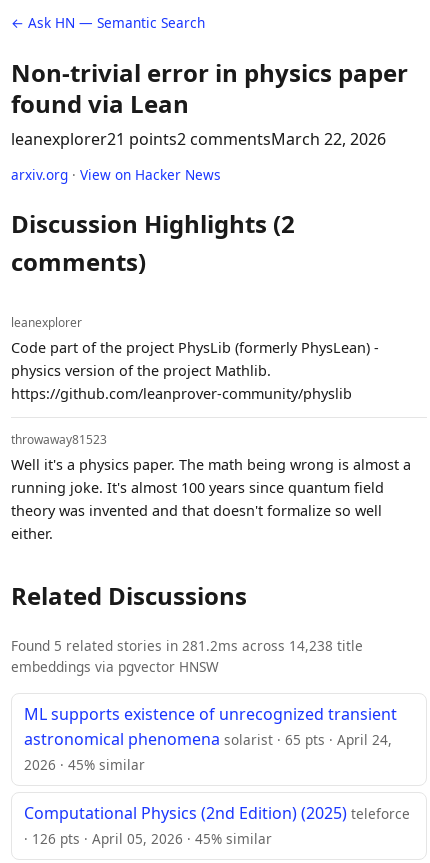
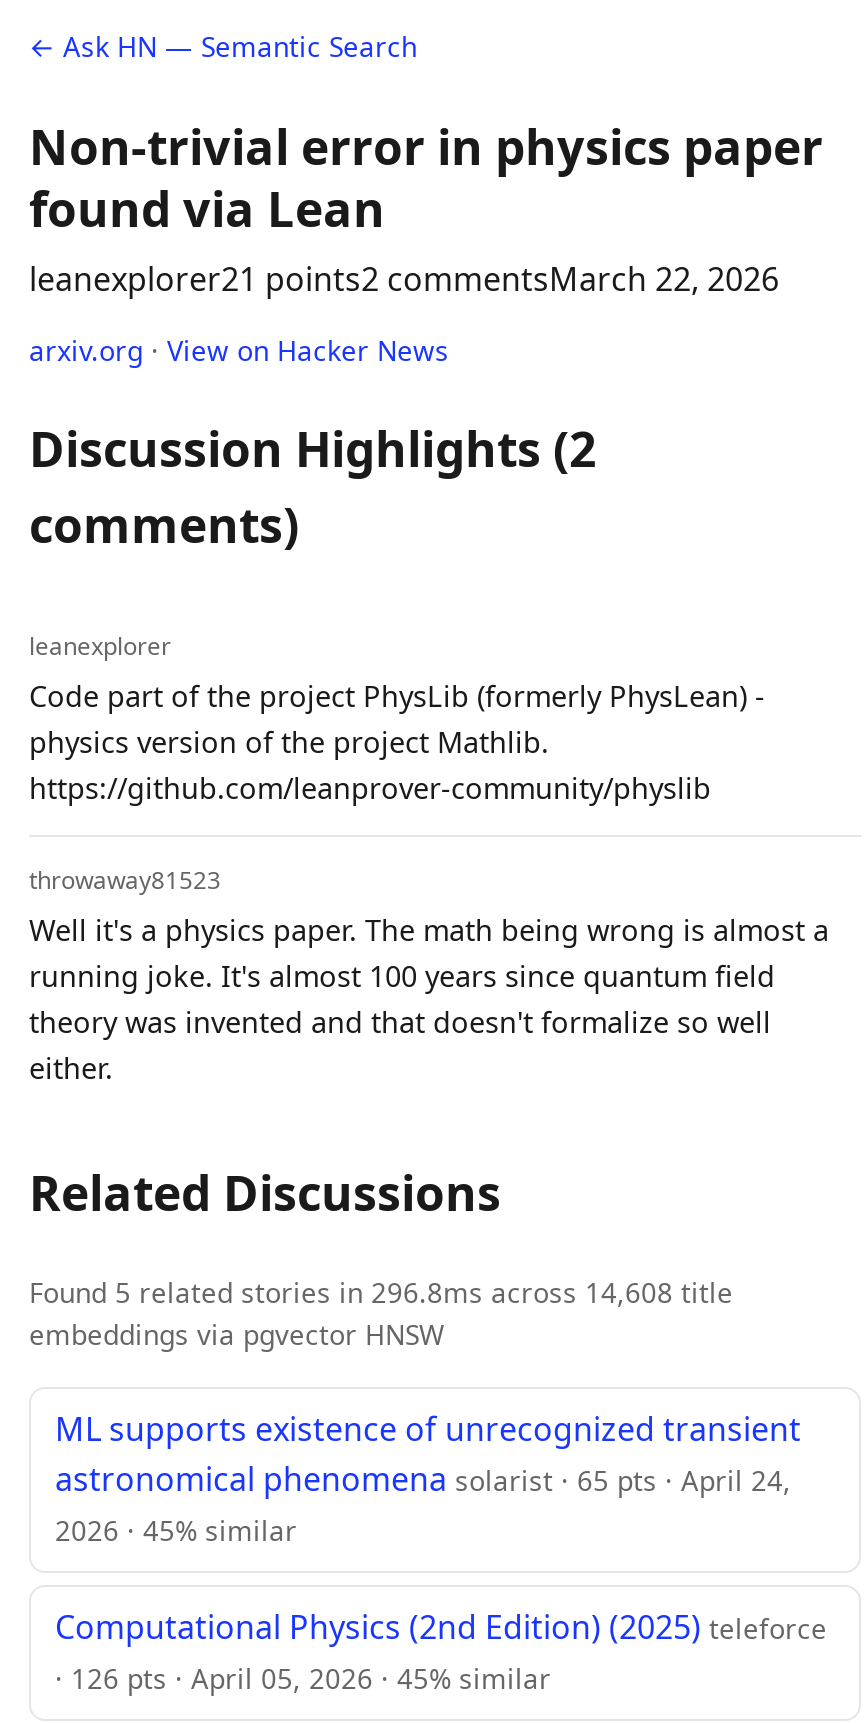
[11,636,363,655] Found 5 related stories in 281.2ms across 14,238 title -> [29,1272,733,1310] Found 5 related stories in 296.8ms across 14,608 title

